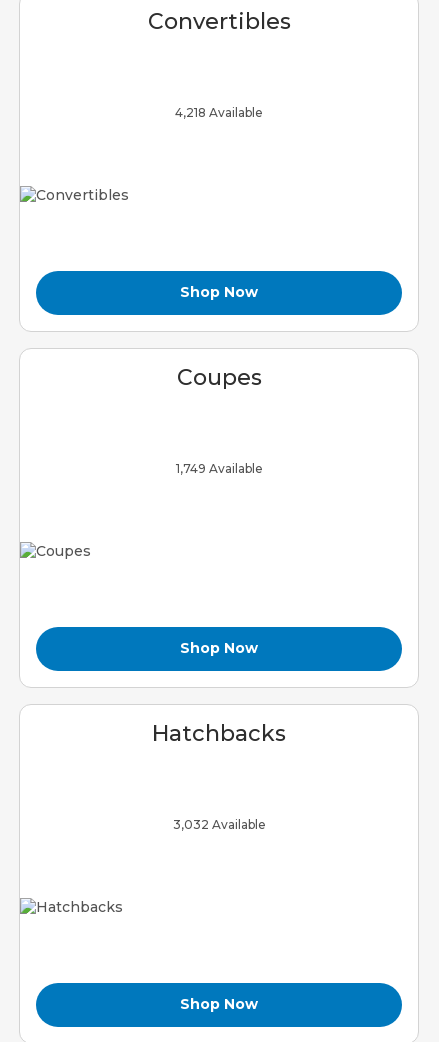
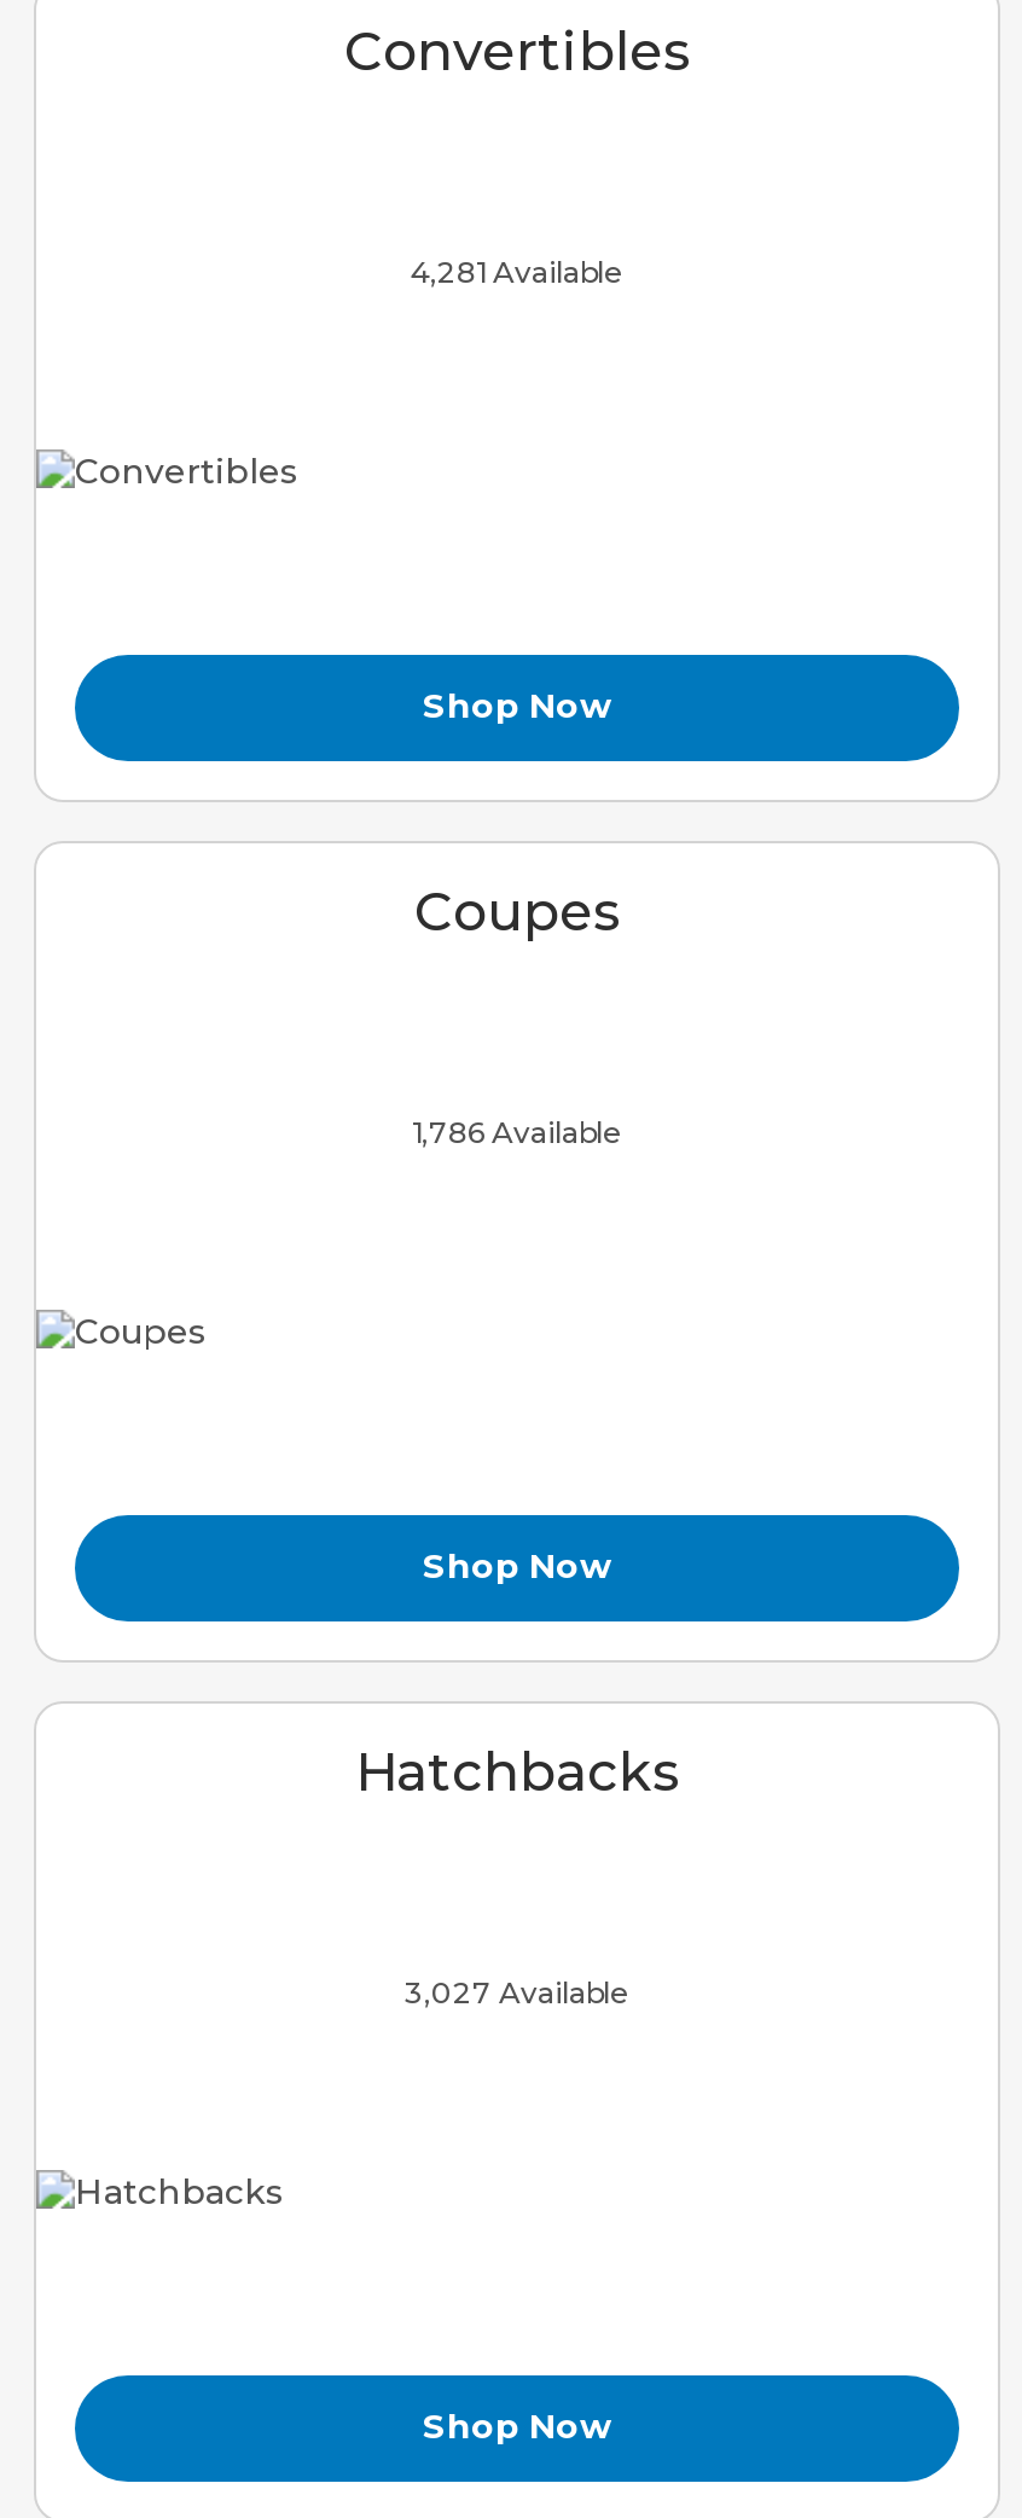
[175,105,263,120] 4,218 Available -> [411,253,623,289] 4,281 Available
[175,461,262,476] 1,749 Available -> [412,1113,622,1150] 1,786 Available
[172,817,265,832] 3,032 Available -> [405,1974,629,2010] 3,027 Available

